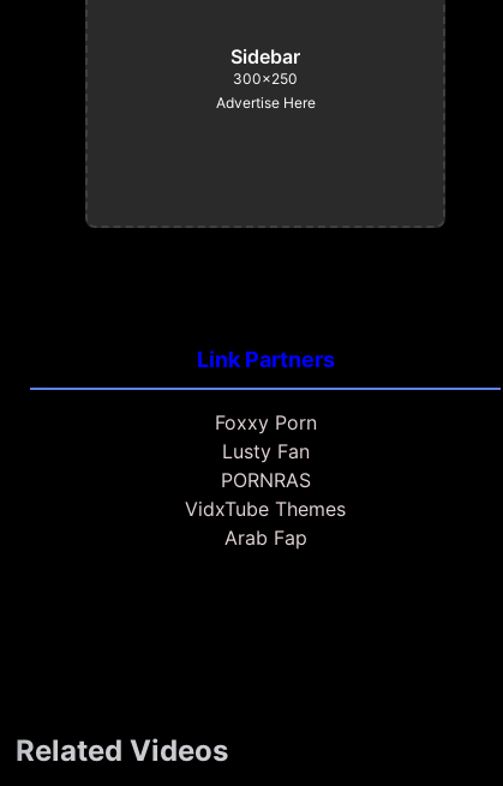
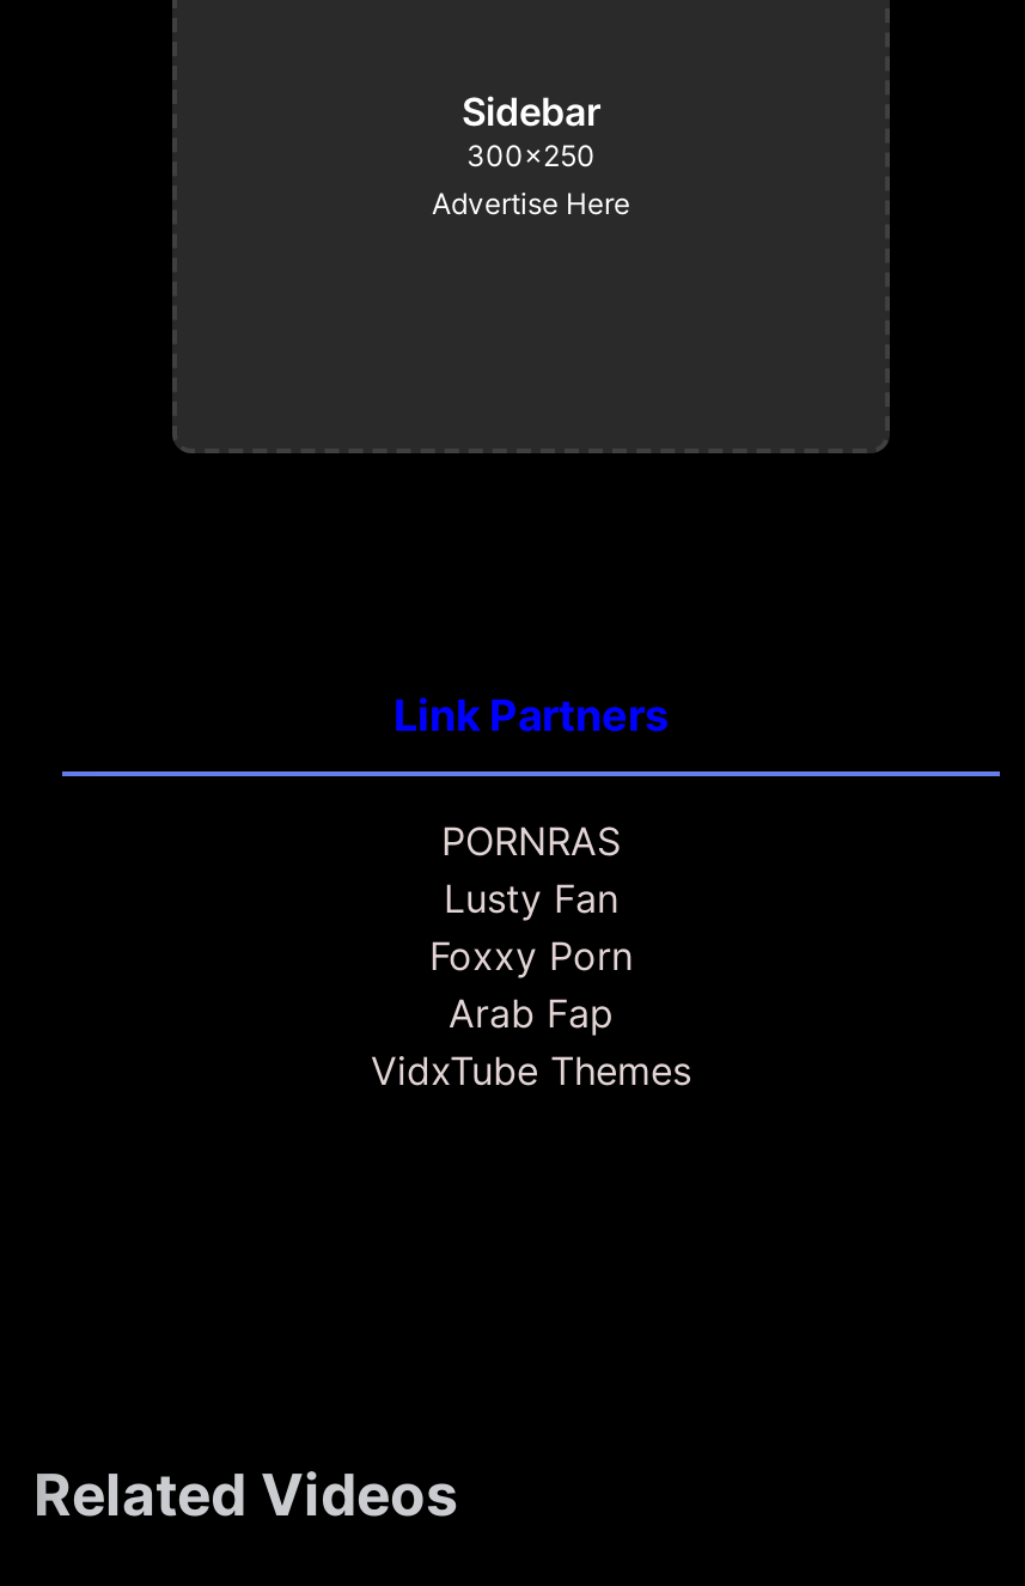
moved [214,411,316,435] -> [429,933,633,981]: Foxxy Porn
moved [220,440,310,493] -> [441,818,621,923]: Lusty Fan | PORNRAS
moved [185,497,346,521] -> [371,1048,691,1096]: VidxTube Themes
moved [224,526,307,550] -> [449,990,614,1038]: Arab Fap

